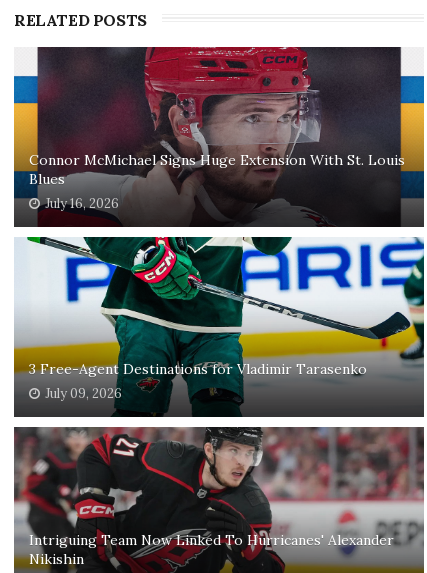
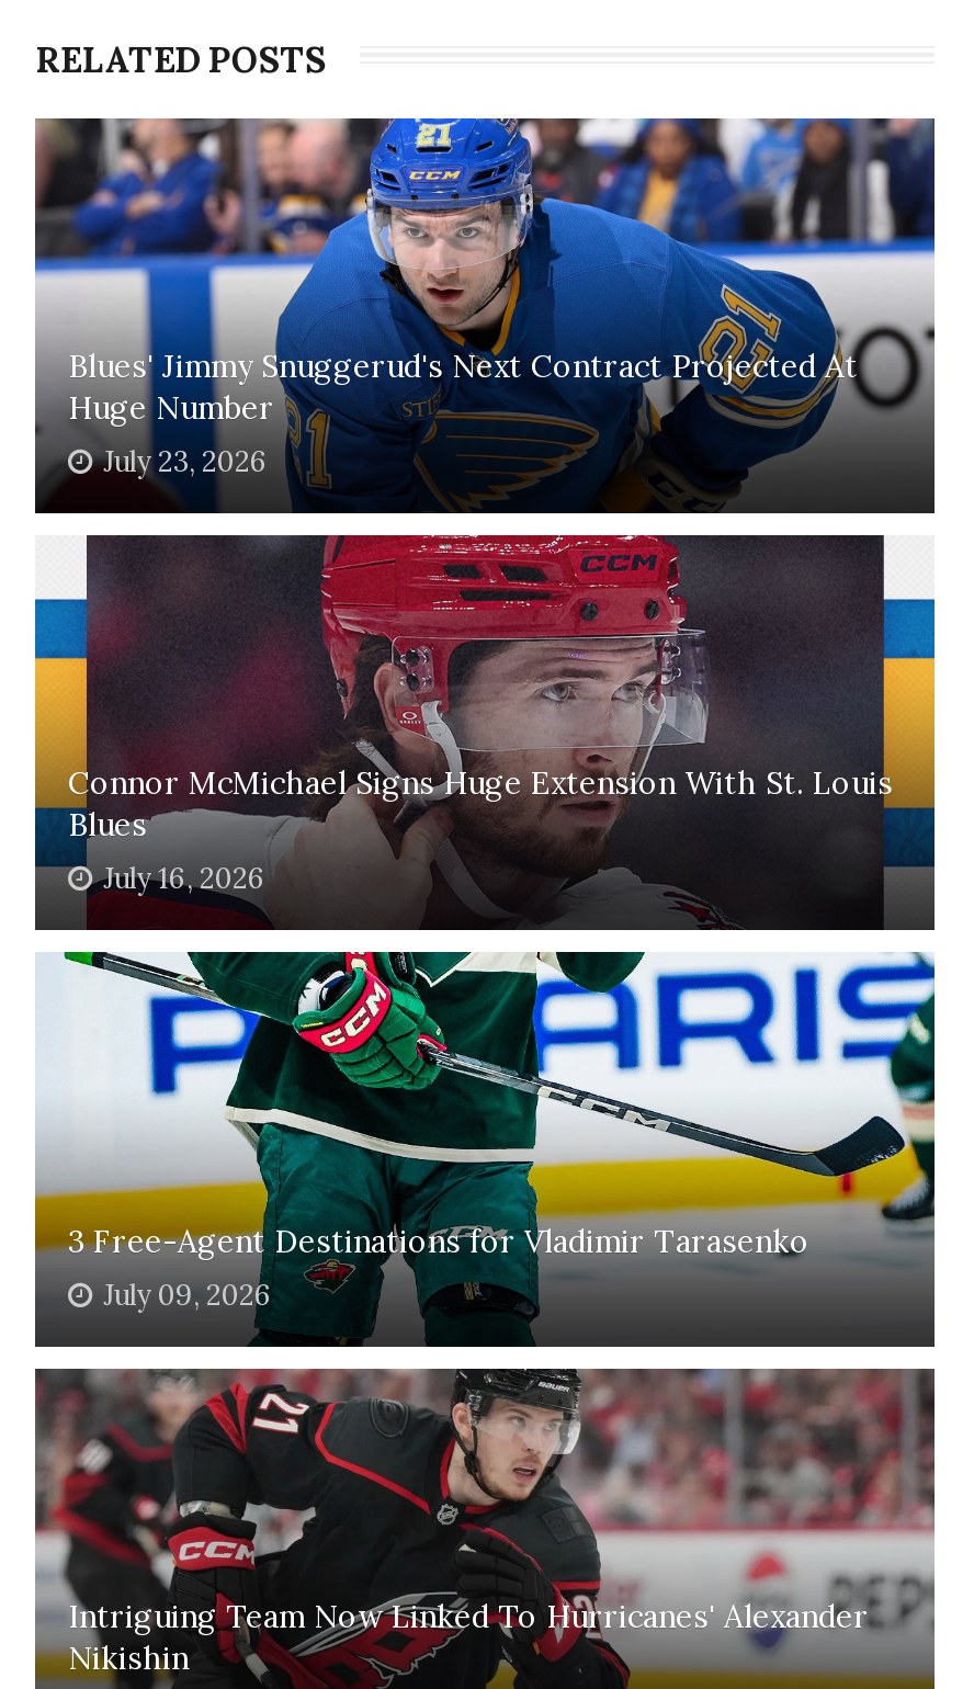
none -> [33,116,937,513] [image] | Blues' Jimmy Snuggerud's Next Contract Projected At | Huge Number | July 23, 2026

